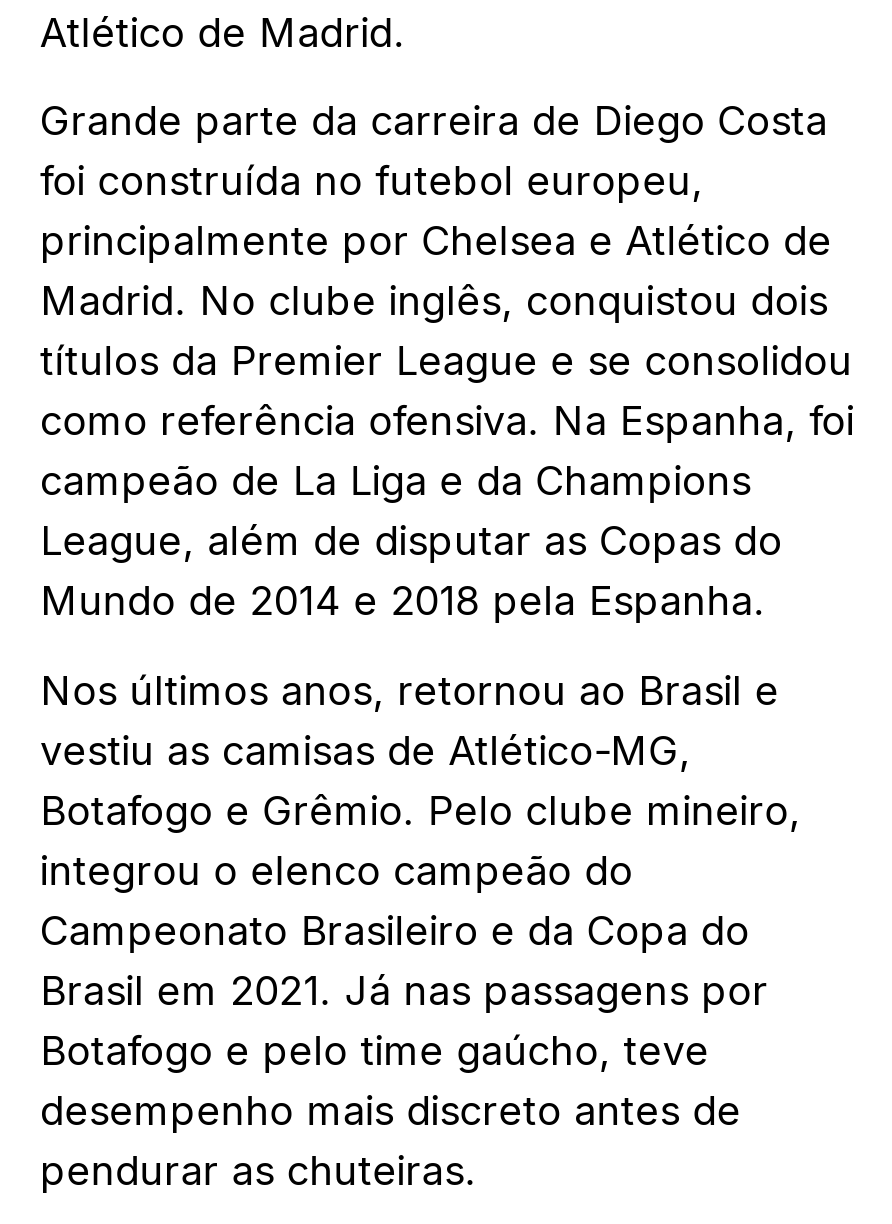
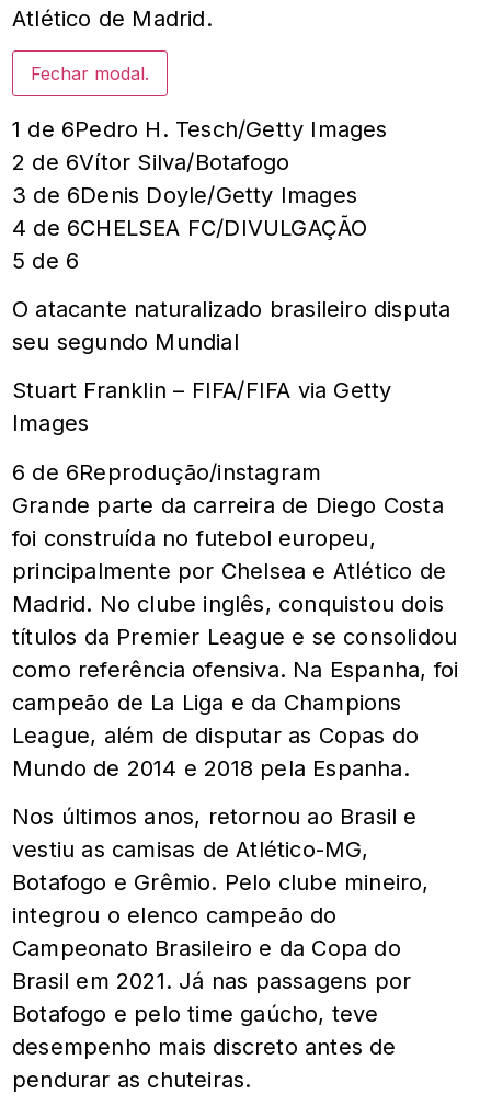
none -> [12,63,451,485] Fechar modal. | 1 de 6Pedro H. Tesch/Getty Images | 2 de 6Vítor Silva/Botafogo | 3 de 6Denis Doyle/Getty Images | 4 de 6CHELSEA FC/DIVULGAÇÃO | 5 de 6 | O atacante naturalizado brasileiro disputa | seu segundo Mundial | Stuart Franklin – FIFA/FIFA via Getty | Images | 6 de 6Reprodução/instagram

